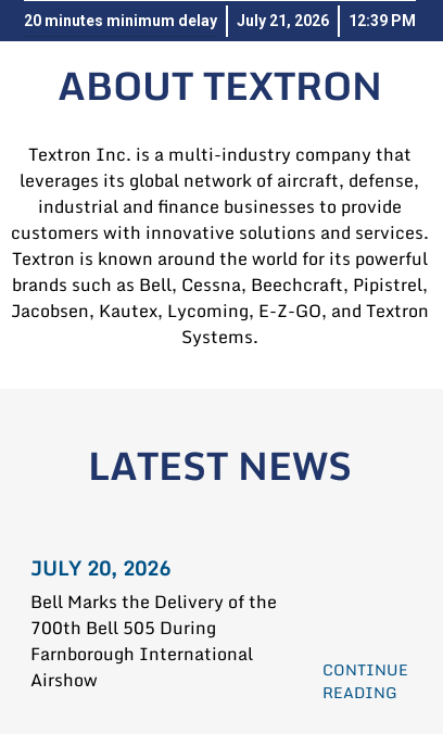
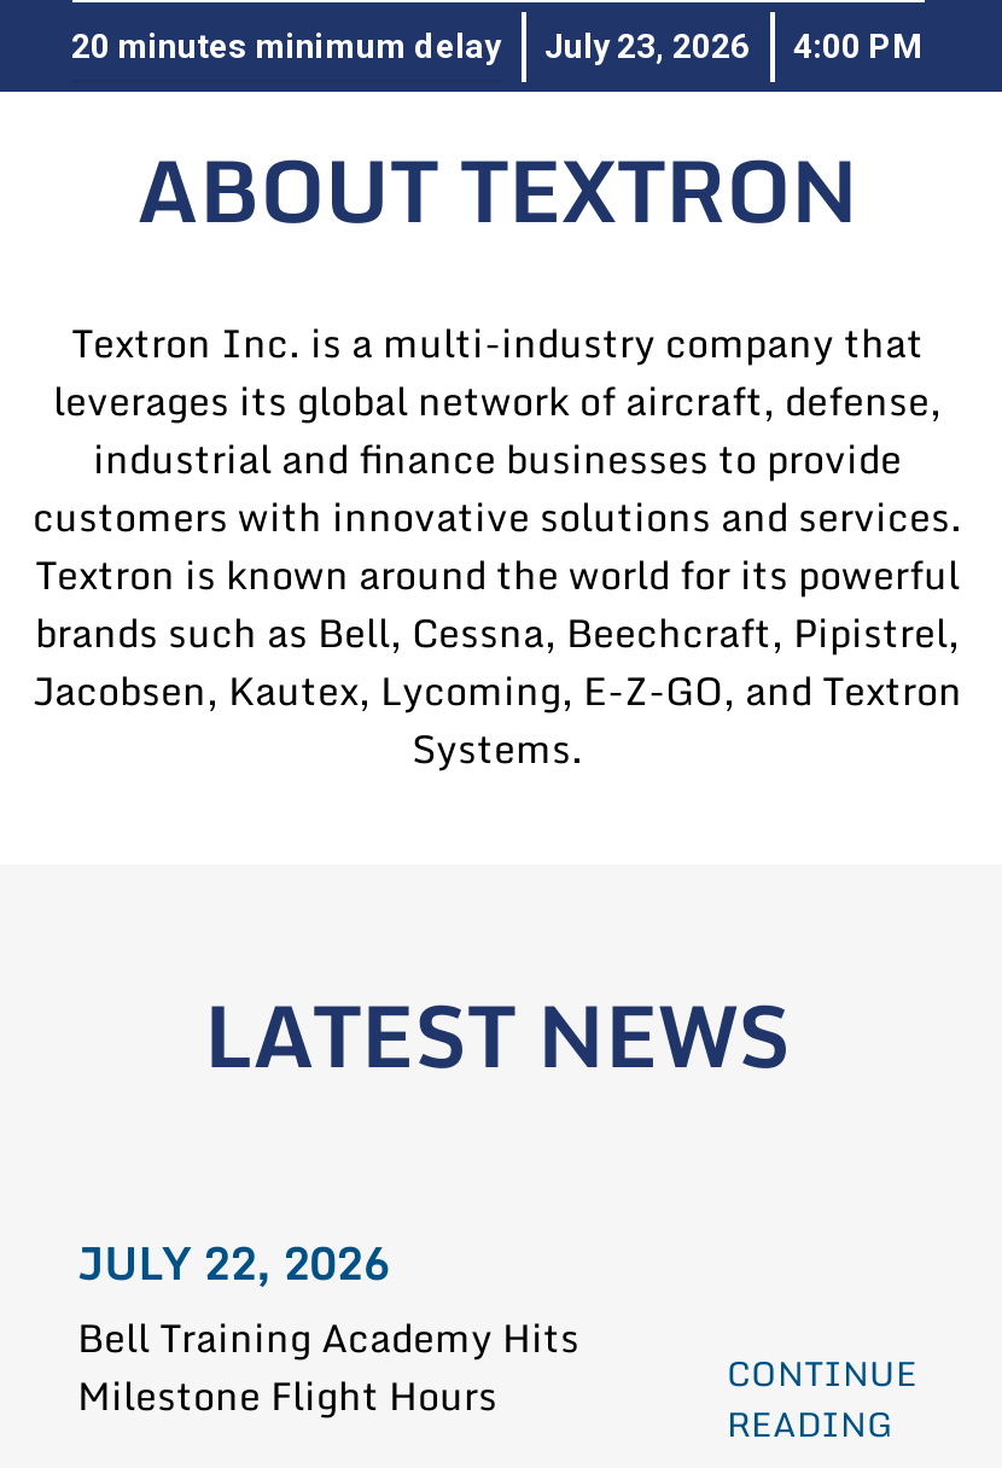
[236,11,328,29] July 21, 2026 -> [544,25,750,64] July 23, 2026
[348,11,415,29] 12:39 PM -> [793,25,924,64] 4:00 PM
[30,551,277,693] JULY 20, 2026 | Bell Marks the Delivery of the | 700th Bell 505 During | Farnborough International | Airshow -> [77,1225,579,1426] JULY 22, 2026 | Bell Training Academy Hits | Milestone Flight Hours

